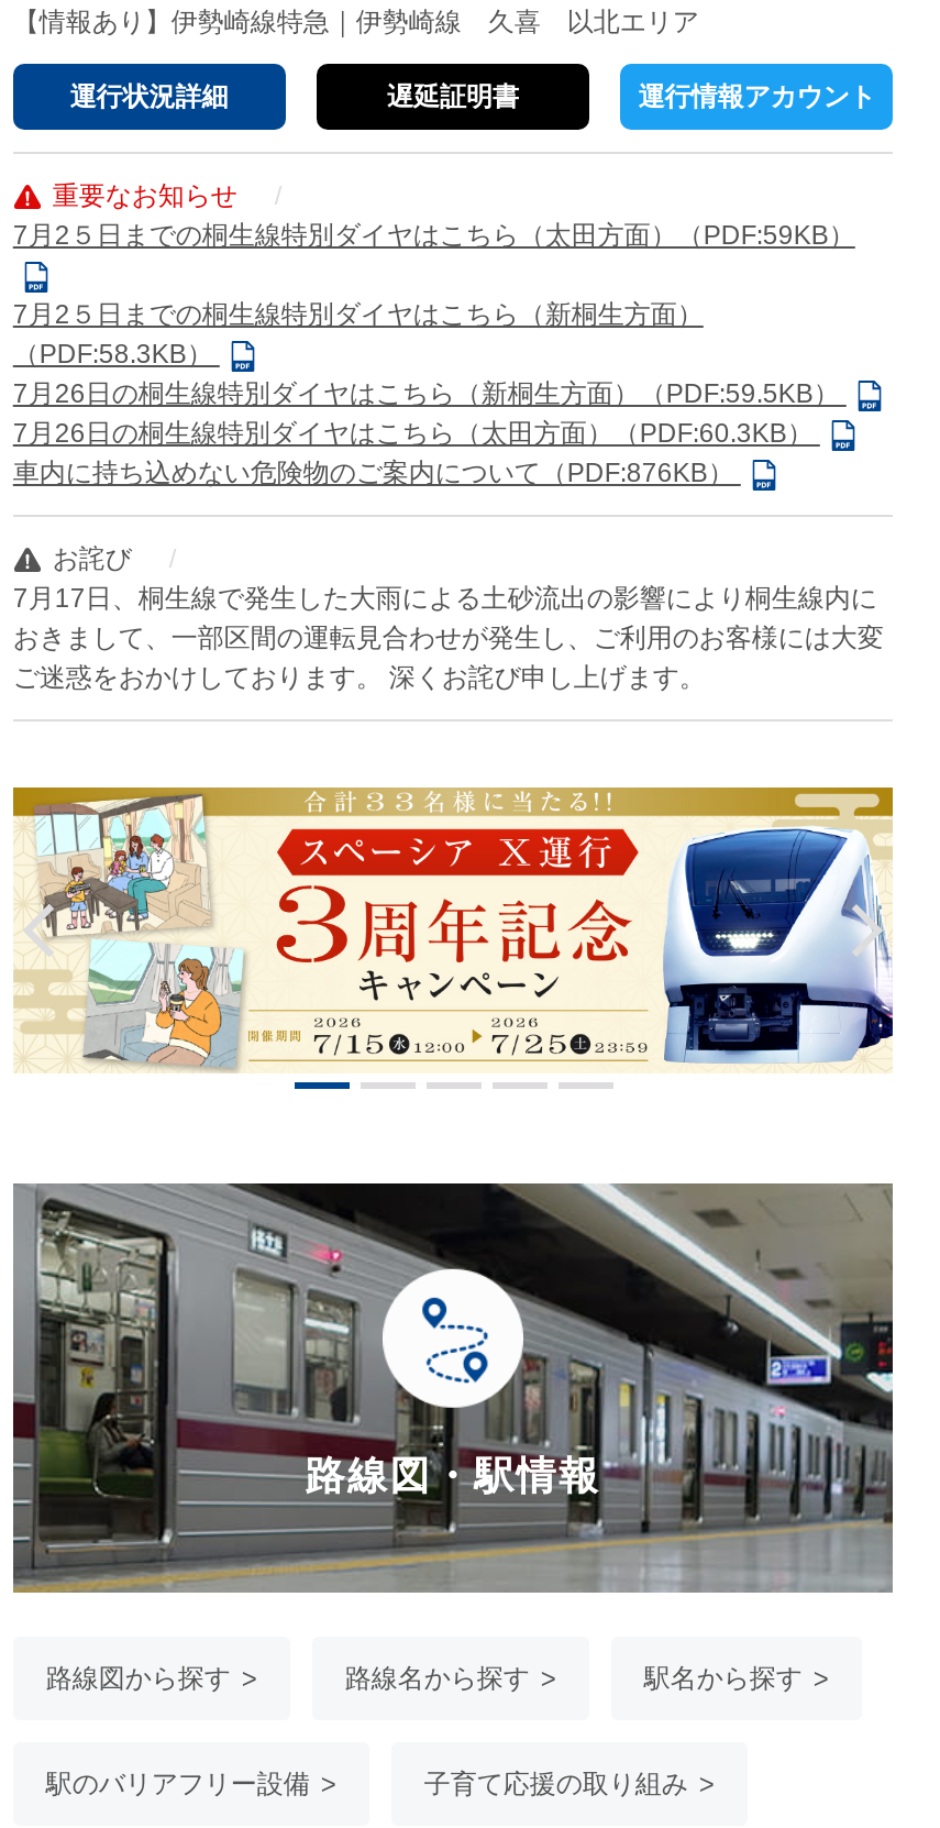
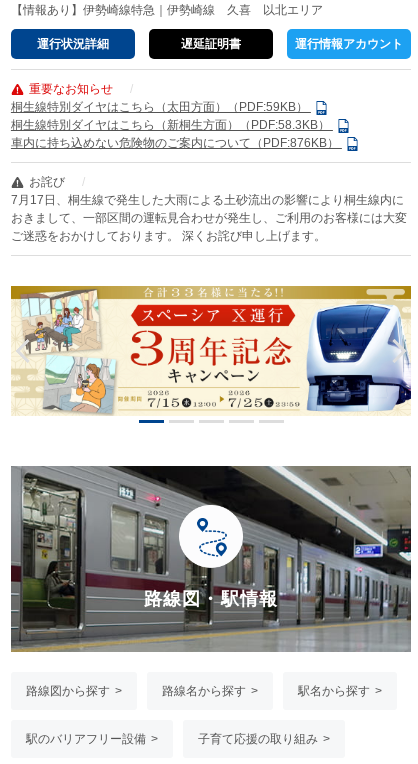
[13,220,855,449] 7月2５日までの桐生線特別ダイヤはこちら（太田方面）（PDF:59KB） | 7月2５日までの桐生線特別ダイヤはこちら（新桐生方面） | （PDF:58.3KB） | 7月26日の桐生線特別ダイヤはこちら（新桐生方面）（PDF:59.5KB） | 7月26日の桐生線特別ダイヤはこちら（太田方面）（PDF:60.3KB） -> [11,100,333,132] 桐生線特別ダイヤはこちら（太田方面）（PDF:59KB） | 桐生線特別ダイヤはこちら（新桐生方面）（PDF:58.3KB）

